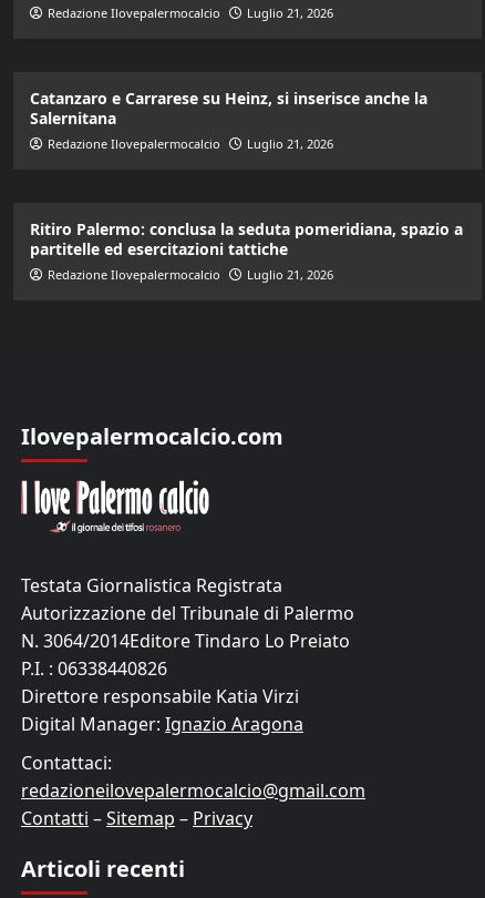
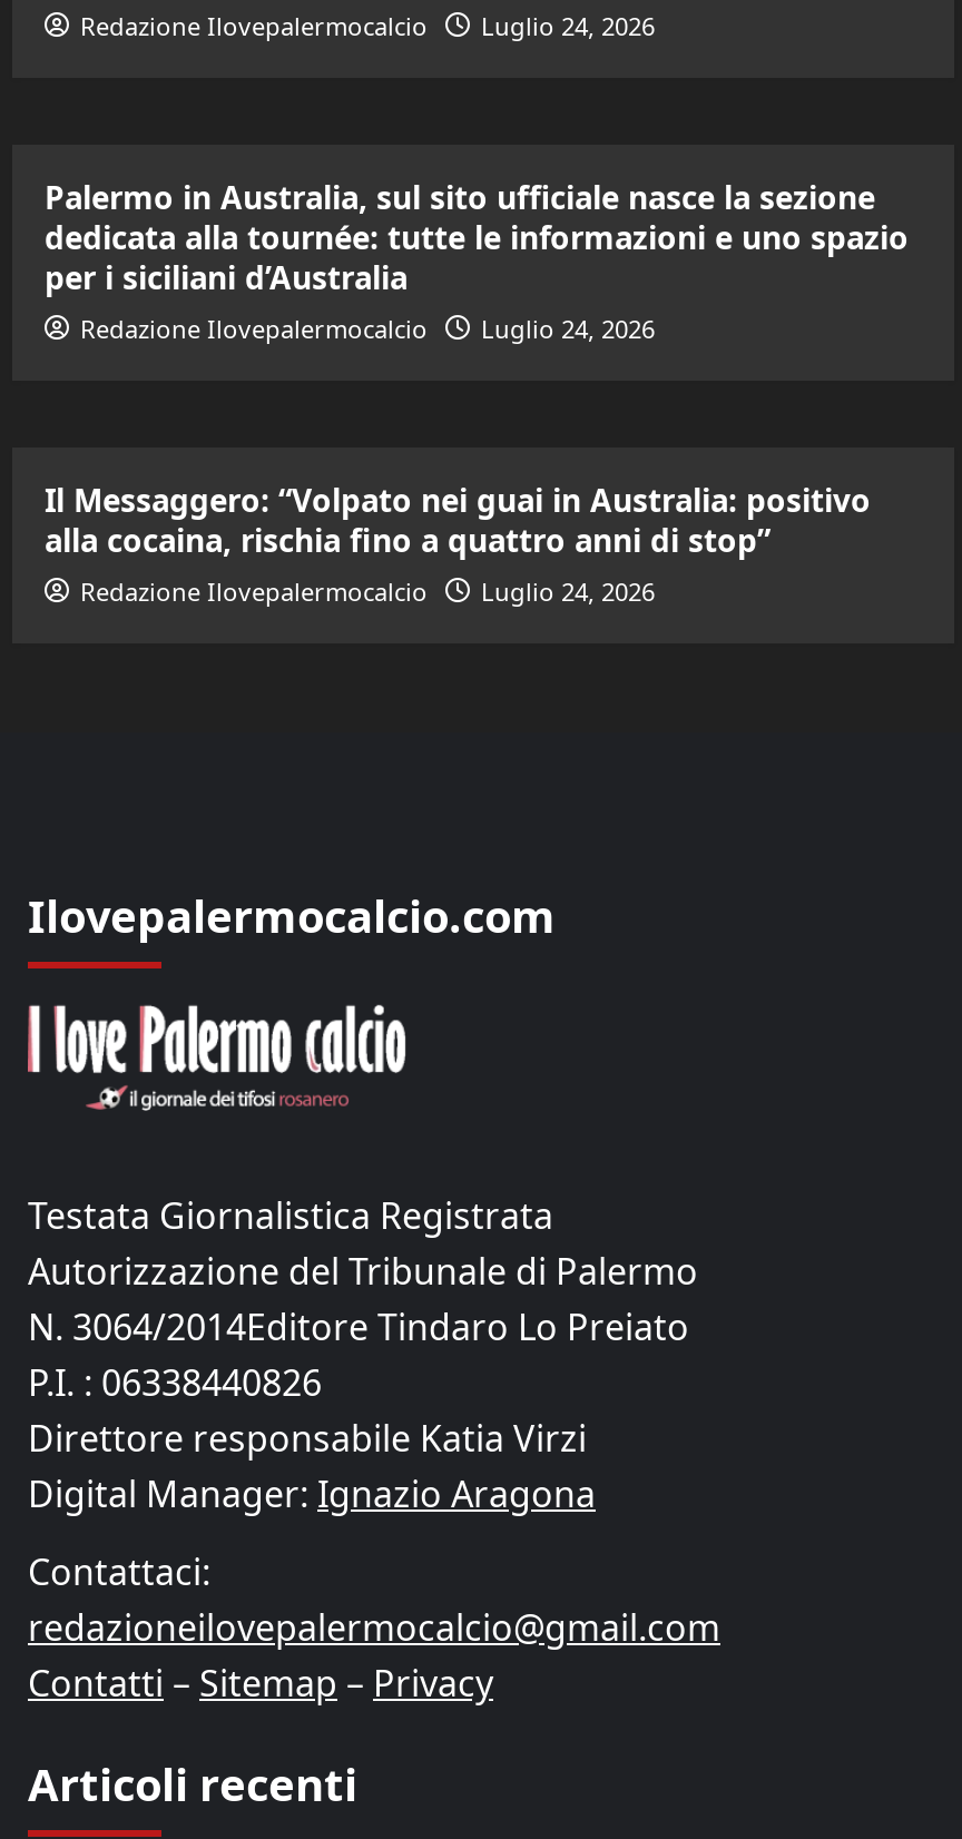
[47,5,333,21] Redazione Ilovepalermocalcio Luglio 21, 2026 -> [80,10,655,43] Redazione Ilovepalermocalcio Luglio 24, 2026
[29,88,427,129] Catanzaro e Carrarese su Heinz, si inserisce anche la | Salernitana -> [45,177,909,299] Palermo in Australia, sul sito ufficiale nasce la sezione | dedicata alla tournée: tutte le informazioni e uno spazio | per i siciliani d’Australia
[47,136,333,152] Redazione Ilovepalermocalcio Luglio 21, 2026 -> [80,312,655,346] Redazione Ilovepalermocalcio Luglio 24, 2026
[29,219,462,260] Ritiro Palermo: conclusa la seduta pomeridiana, spazio a | partitelle ed esercitazioni tattiche -> [45,479,871,562] Il Messaggero: “Volpato nei guai in Australia: positivo | alla cocaina, rischia fino a quattro anni di stop”
[47,266,333,283] Redazione Ilovepalermocalcio Luglio 21, 2026 -> [80,575,655,608] Redazione Ilovepalermocalcio Luglio 24, 2026

